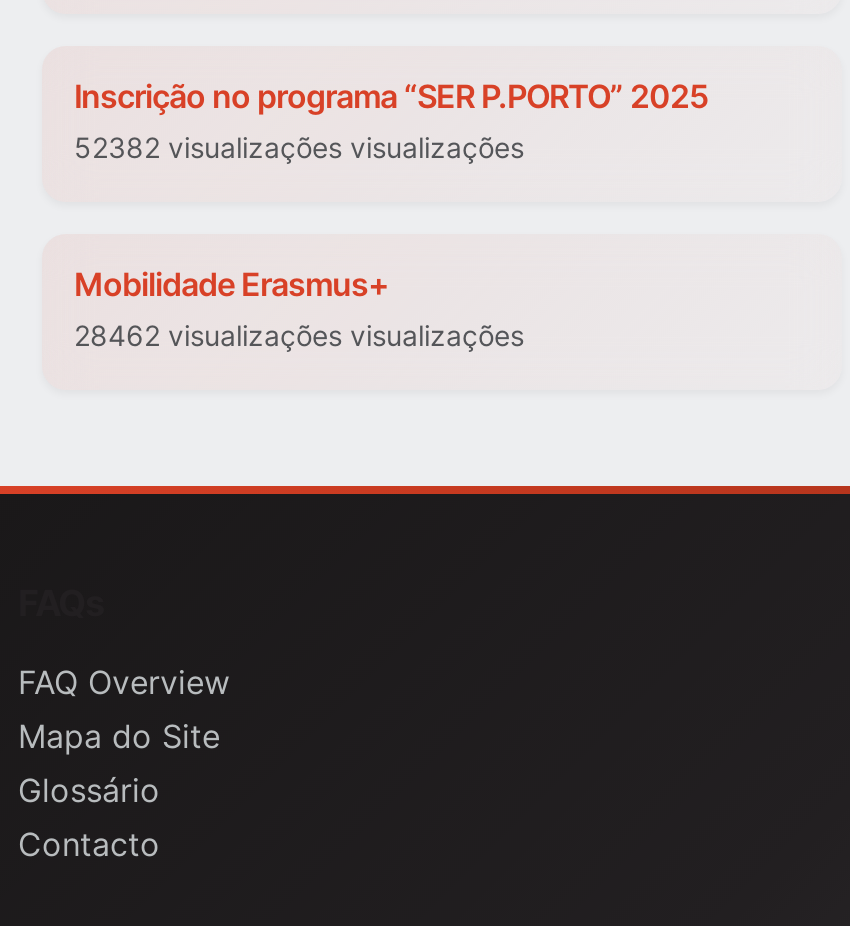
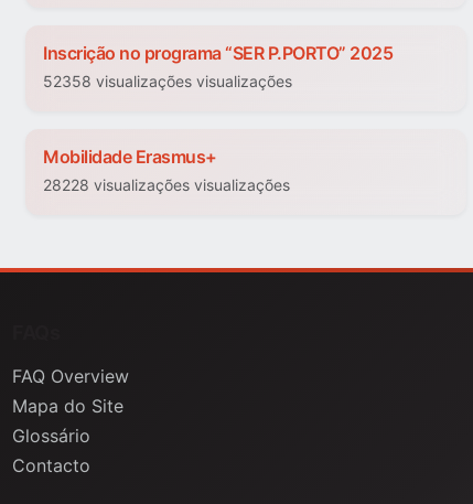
[74,131,524,165] 52382 visualizações visualizações -> [43,72,292,91] 52358 visualizações visualizações
[74,319,524,353] 28462 visualizações visualizações -> [43,176,290,195] 28228 visualizações visualizações

